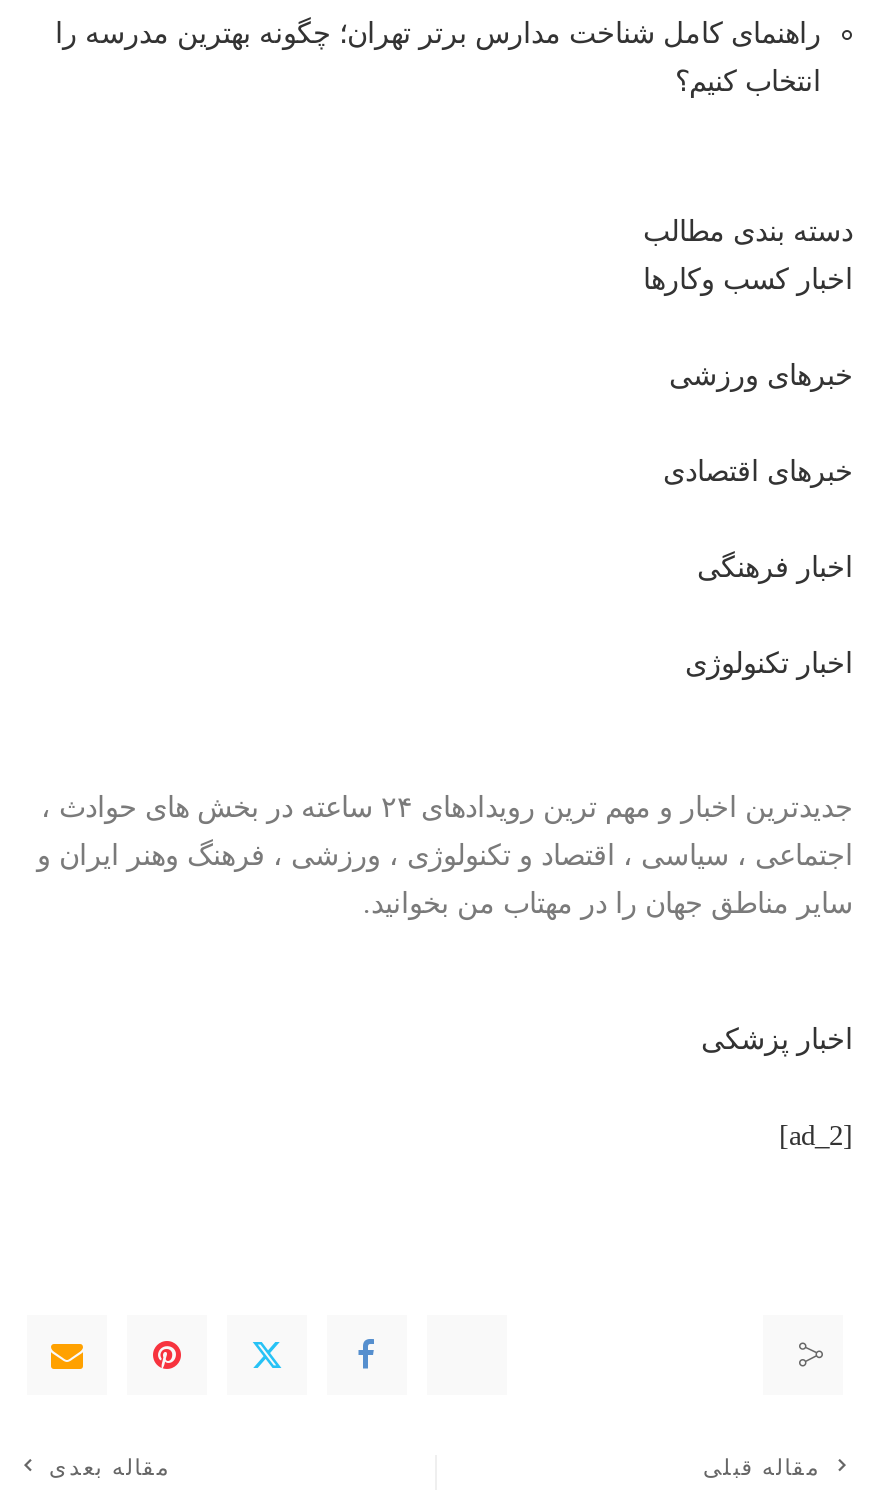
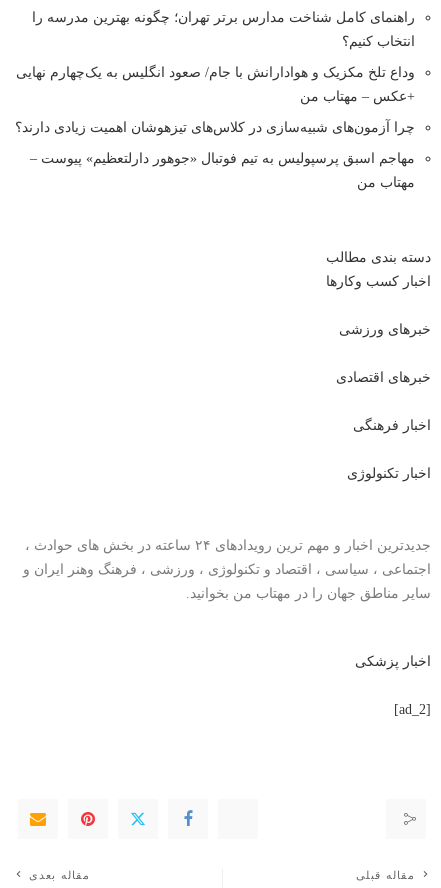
none -> [15,64,415,190] وداع تلخ مکزیک و هوادارانش با جام/ صعود انگلیس به یک‌چهارم نهایی | +عکس – مهتاب من | چرا آزمون‌های شبیه‌سازی در کلاس‌های تیزهوشان اهمیت زیادی دارند؟ | مهاجم اسبق پرسپولیس به تیم فوتبال «جوهور دارلتعظیم» پیوست – | مهتاب من

